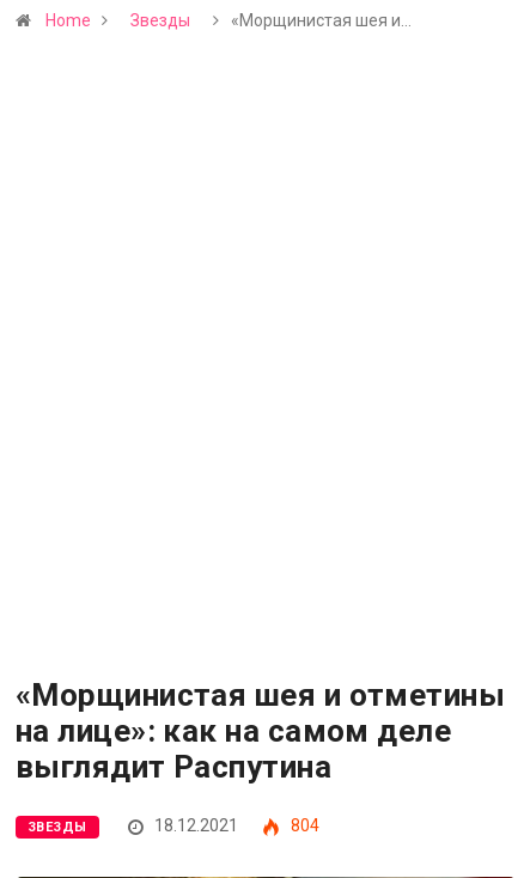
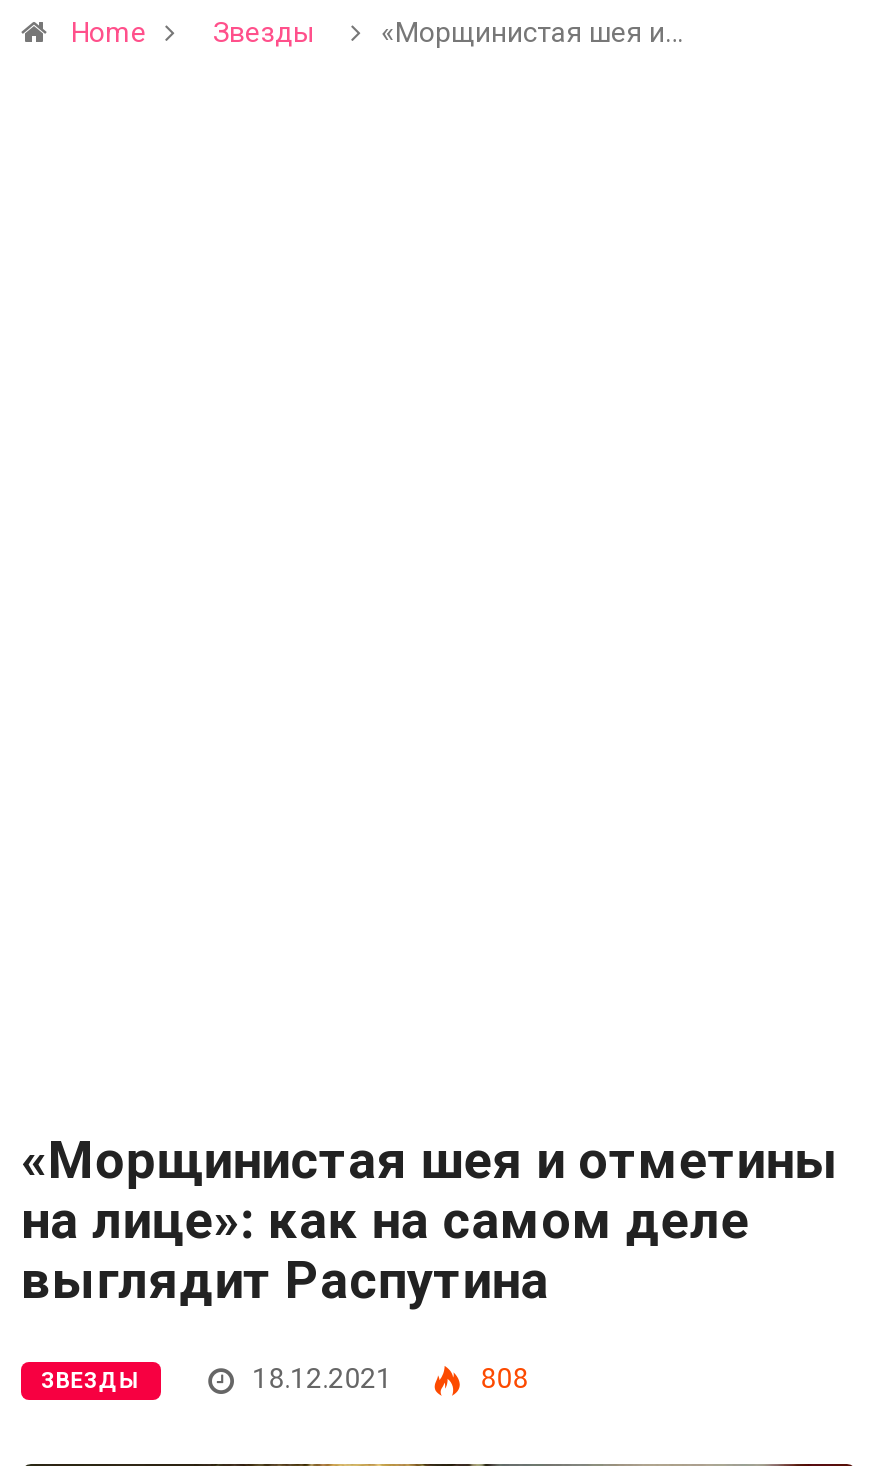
[287,815,319,835] 804 -> [474,1361,528,1393] 808

